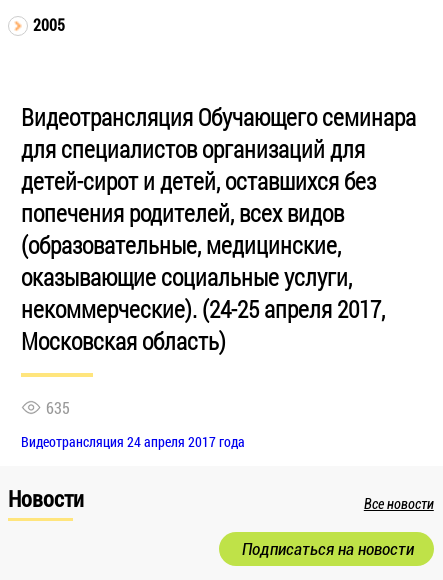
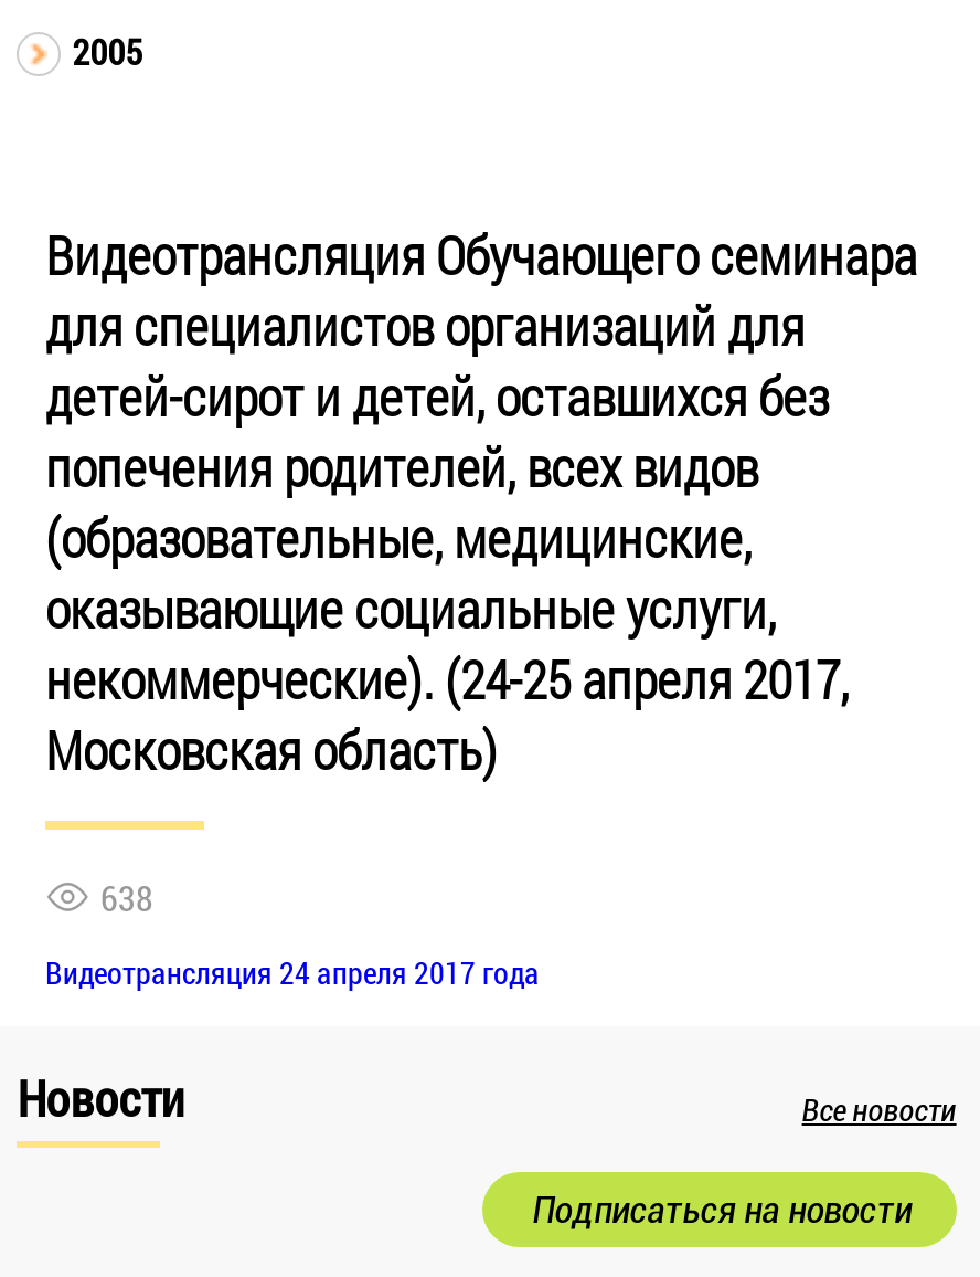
[46,397,70,418] 635 -> [100,873,153,920] 638

